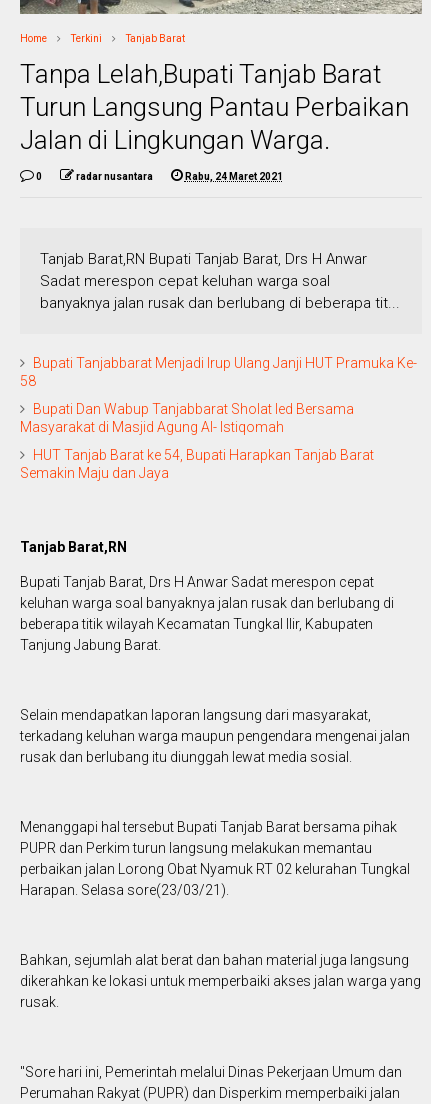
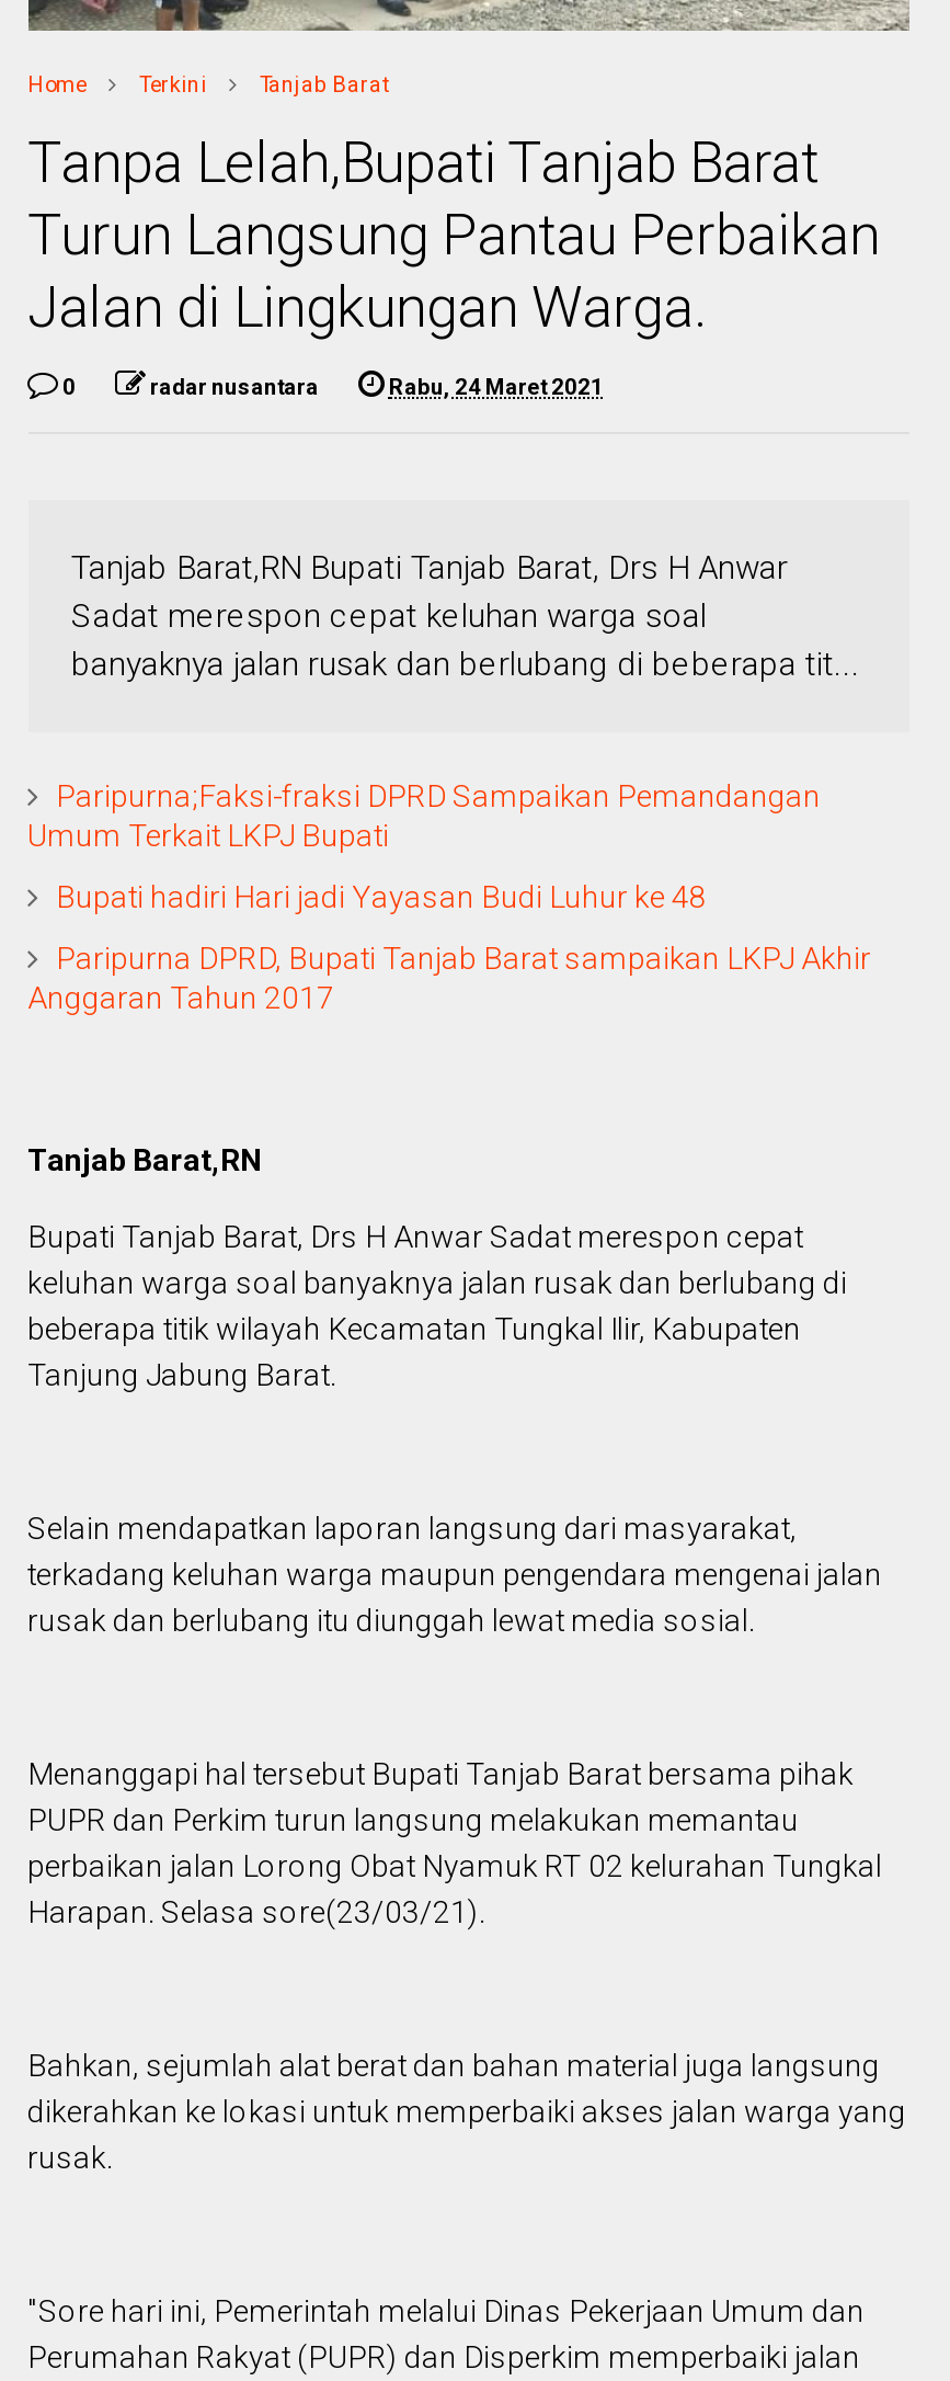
[19,355,416,389] Bupati Tanjabbarat Menjadi Irup Ulang Janji HUT Pramuka Ke- | 58 -> [27,778,821,852] Paripurna;Faksi-fraksi DPRD Sampaikan Pemandangan | Umum Terkait LKPJ Bupati
[19,401,353,435] Bupati Dan Wabup Tanjabbarat Sholat Ied Bersama | Masyarakat di Masjid Agung Al- Istiqomah -> [56,879,707,914] Bupati hadiri Hari jadi Yayasan Budi Luhur ke 48
[19,447,373,481] HUT Tanjab Barat ke 54, Bupati Harapkan Tanjab Barat | Semakin Maju dan Jaya -> [27,940,871,1015] Paripurna DPRD, Bupati Tanjab Barat sampaikan LKPJ Akhir | Anggaran Tahun 2017

